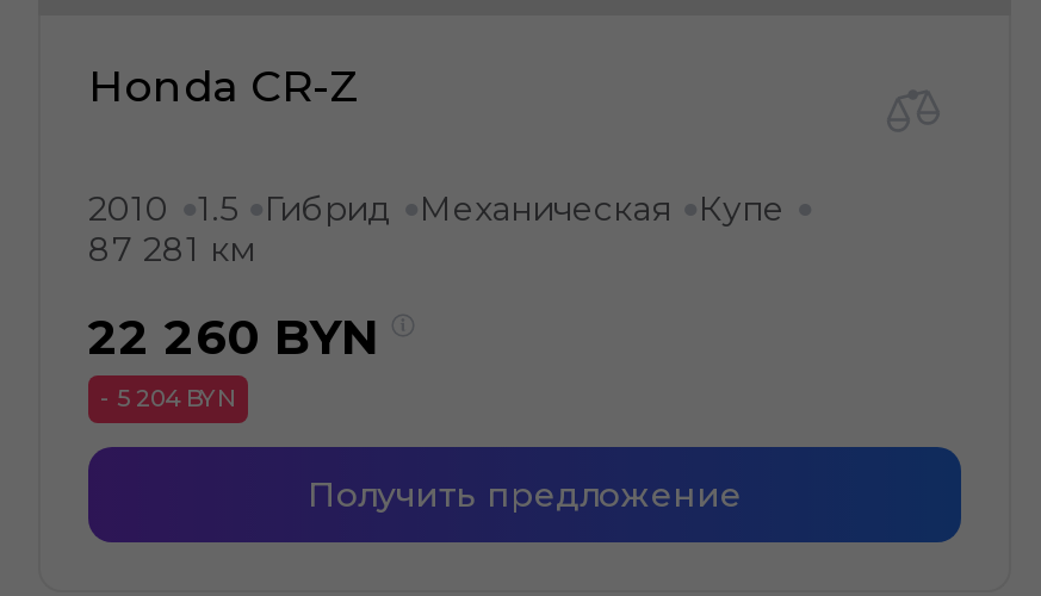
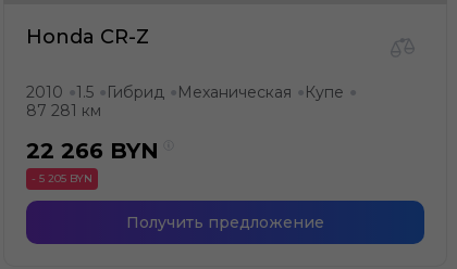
[88,308,382,366] 22 260 BYN -> [26,138,159,164] 22 266 BYN
[100,382,236,413] - 5 204 BYN -> [32,171,92,185] - 5 205 BYN

